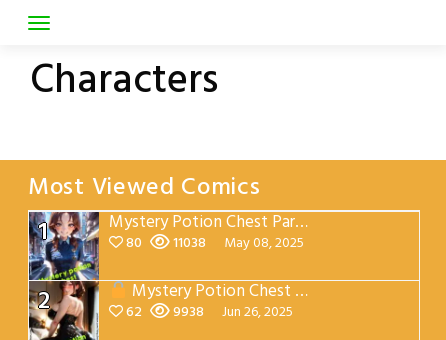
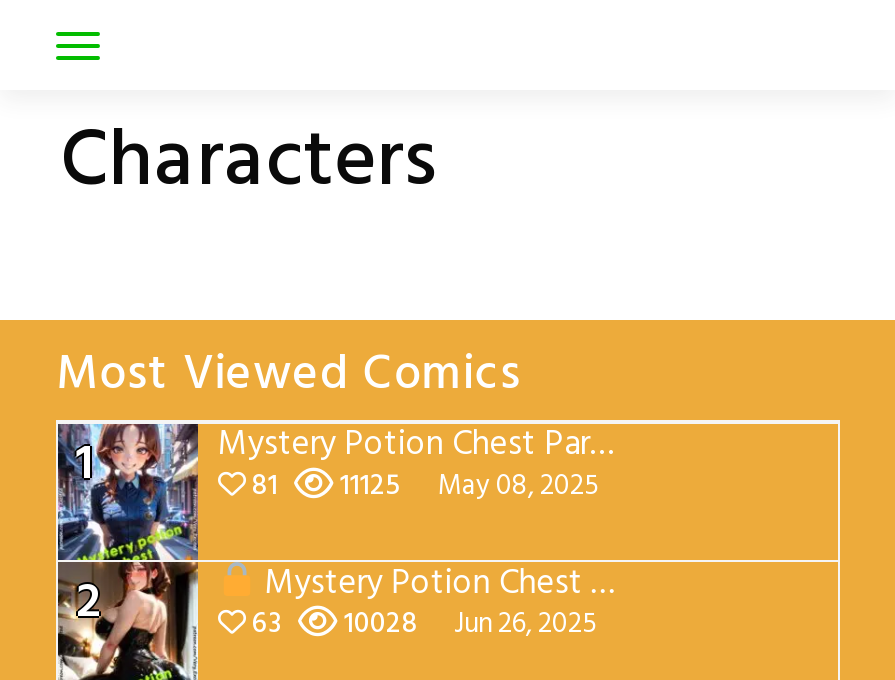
[123,232,142,255] 80 -> [246,464,278,510] 81
[170,232,206,255] 11038 -> [334,464,402,510] 11125
[123,301,142,324] 62 -> [246,602,282,648] 63
[170,301,204,324] 9938 -> [338,602,418,648] 10028

